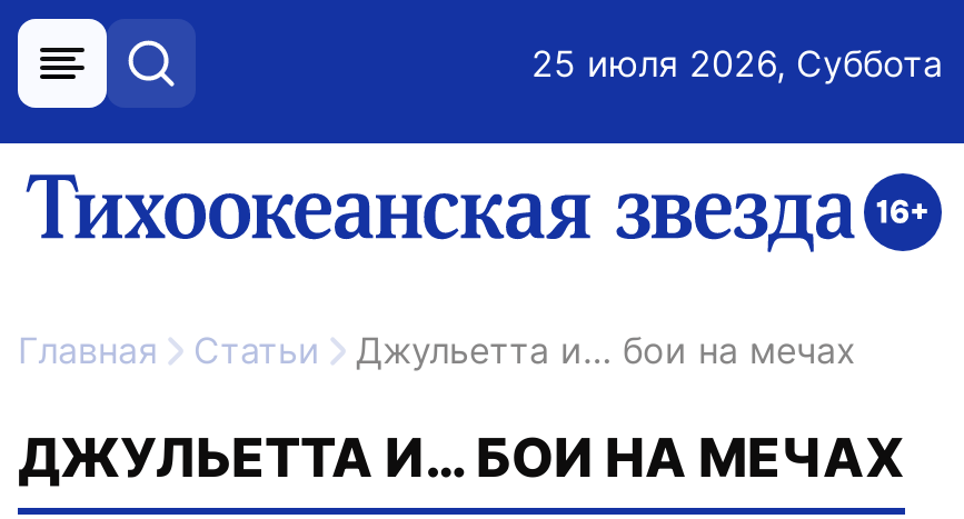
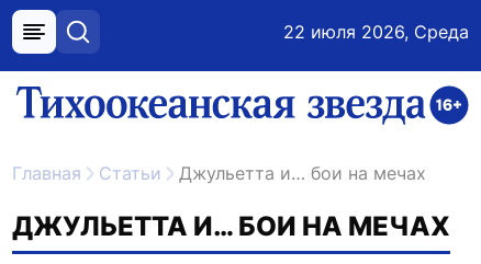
[531,41,943,86] 25 июля 2026, Суббота -> [283,21,469,43] 22 июля 2026, Среда

